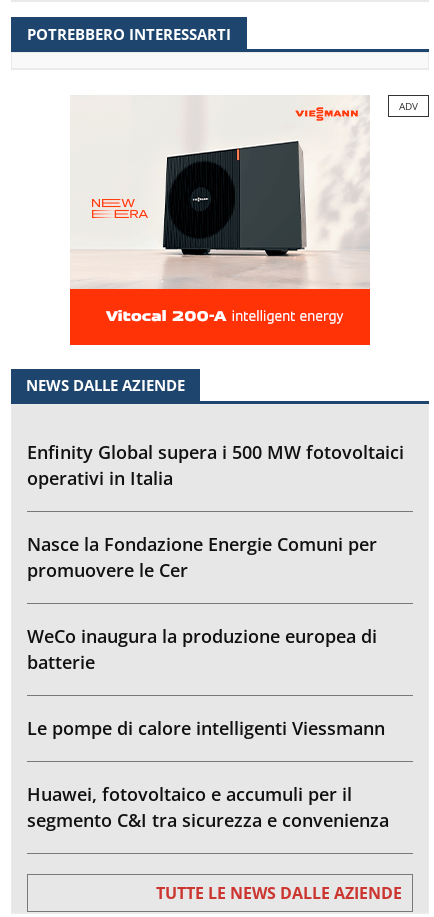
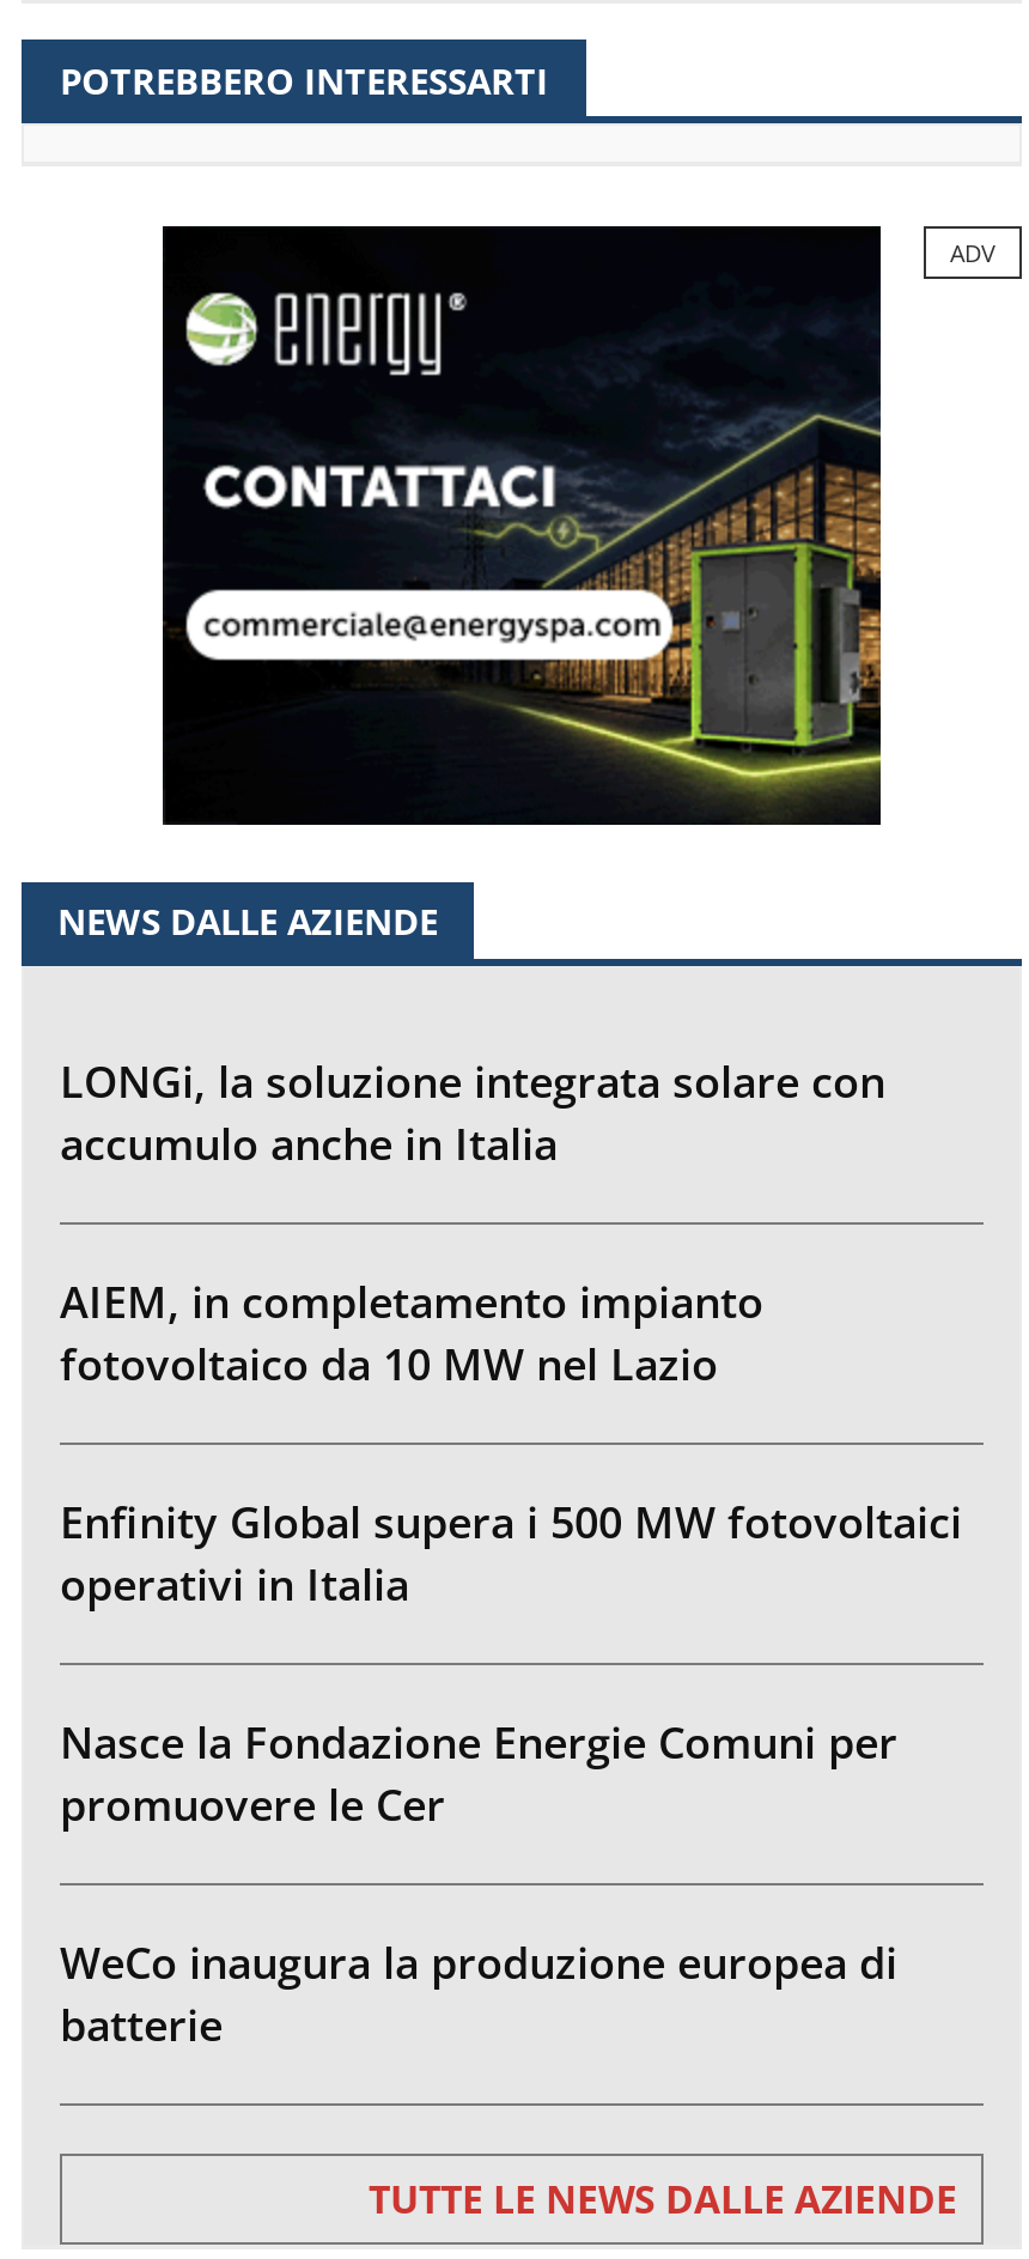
[69,95,371,346] [image] -> [160,224,883,827] [image]
none -> [60,1052,885,1392] LONGi, la soluzione integrata solare con | accumulo anche in Italia | AIEM, in completamento impianto | fotovoltaico da 10 MW nel Lazio
moved [27,440,404,674] -> [60,1492,962,2052]: Enfinity Global supera i 500 MW fotovoltaici | operativi in Italia | Nasce la Fondazione Energie Comuni per | promuovere le Cer | WeCo inaugura la produzione europea di | batterie
[27,716,389,832] Le pompe di calore intelligenti Viessmann | Huawei, fotovoltaico e accumuli per il | segmento C&I tra sicurezza e convenienza -> none

